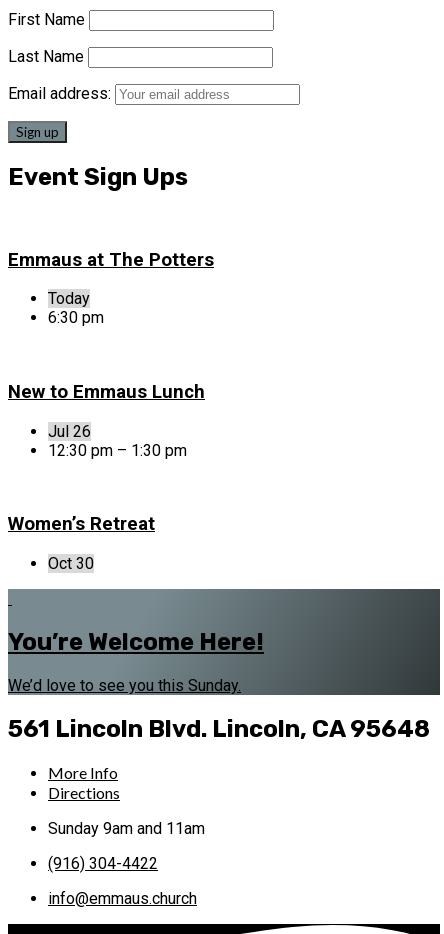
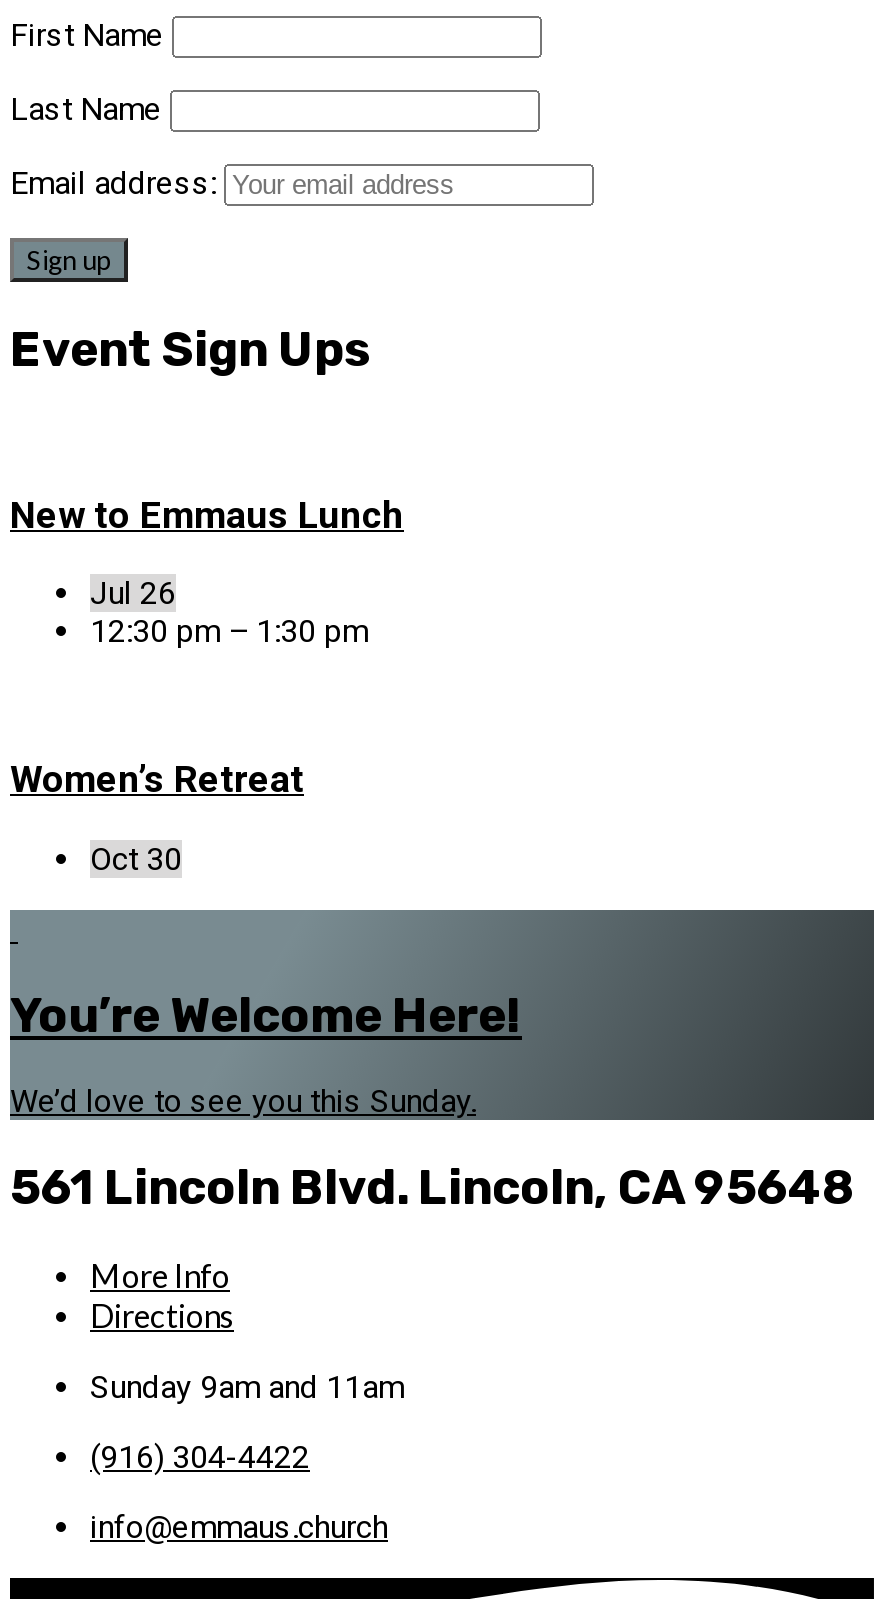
[8,248,214,327] Emmaus at The Potters | Today | 6:30 pm -> none

